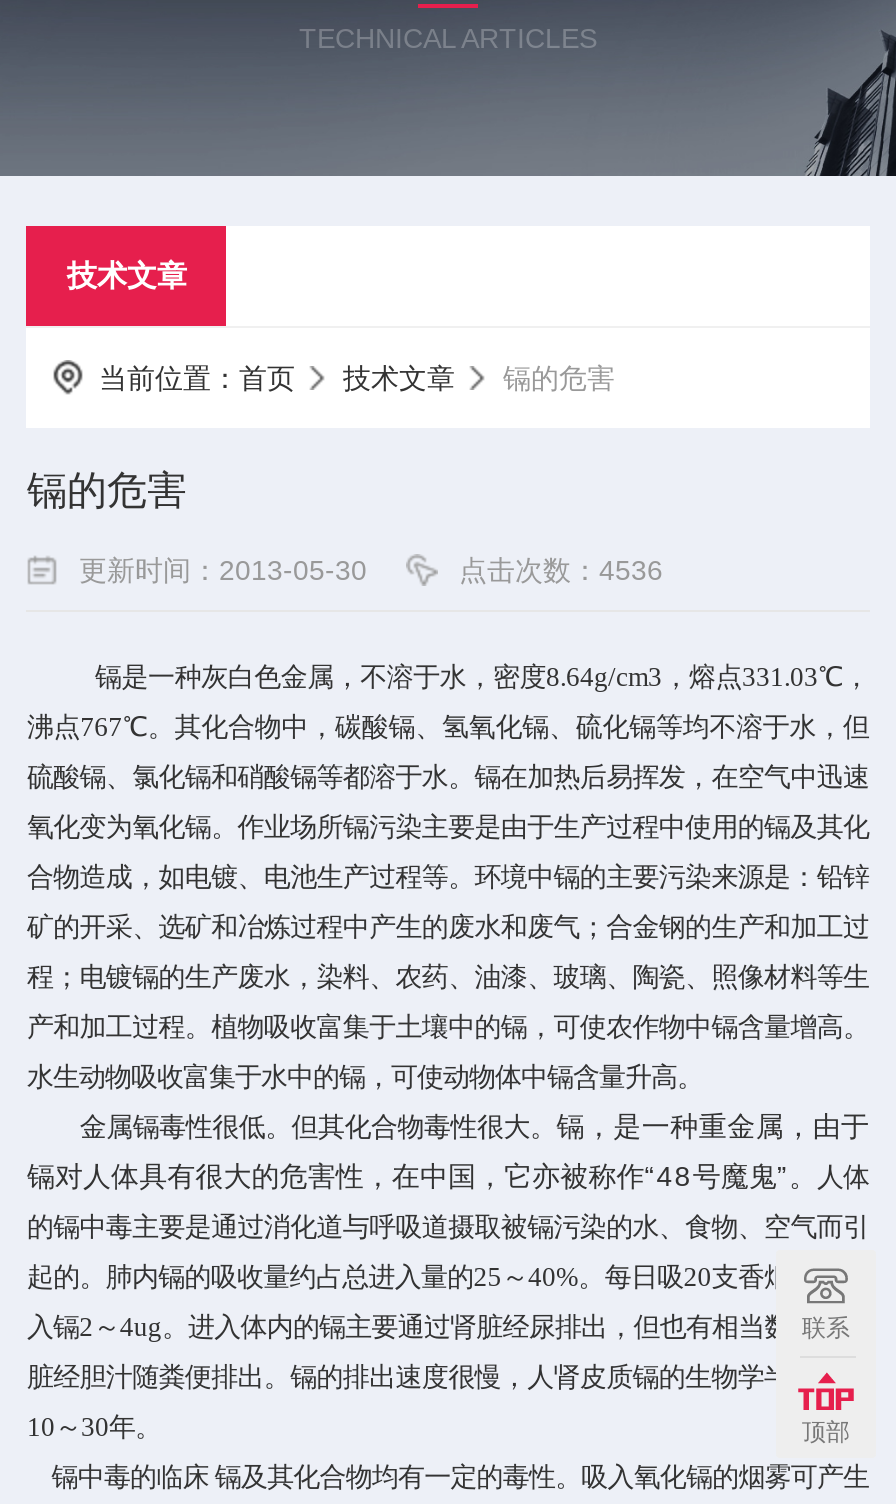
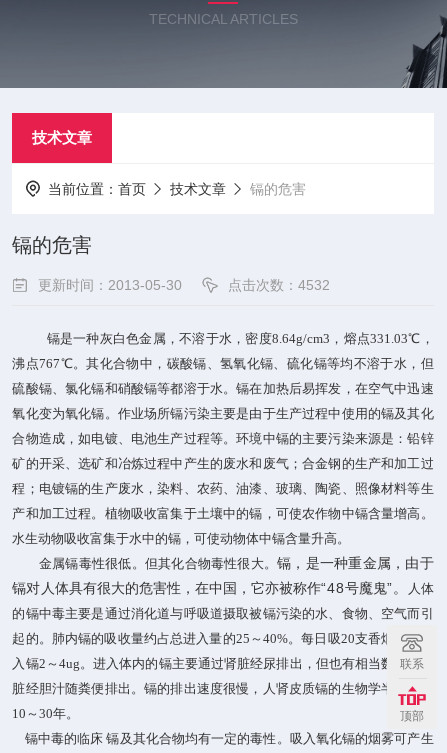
[459,554,663,586] 点击次数：4536 -> [228,277,330,293] 点击次数：4532

